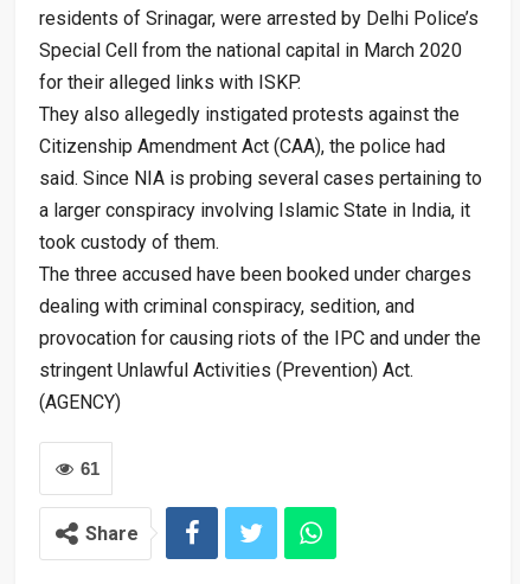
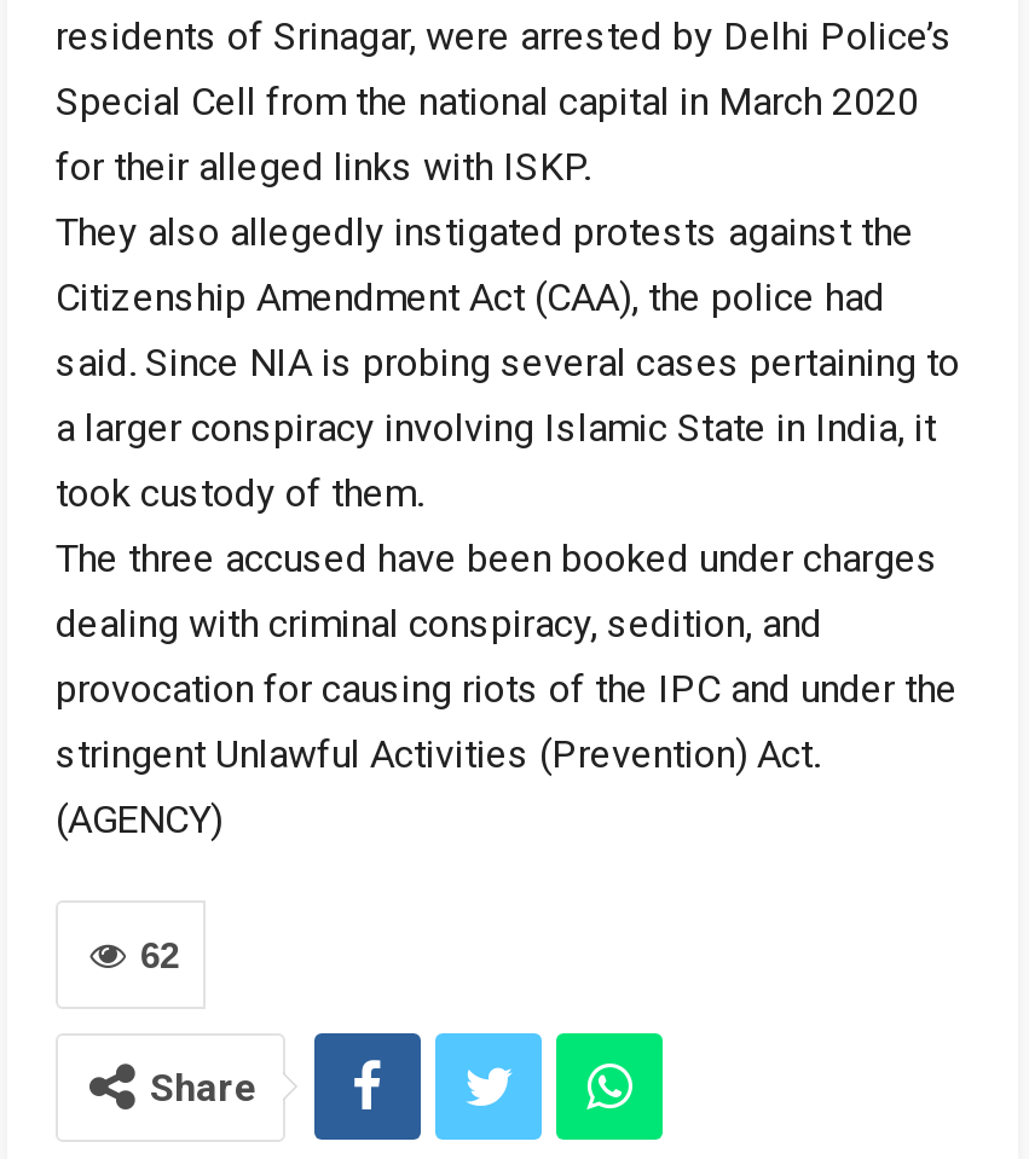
[81,458,99,478] 61 -> [140,934,179,975] 62

